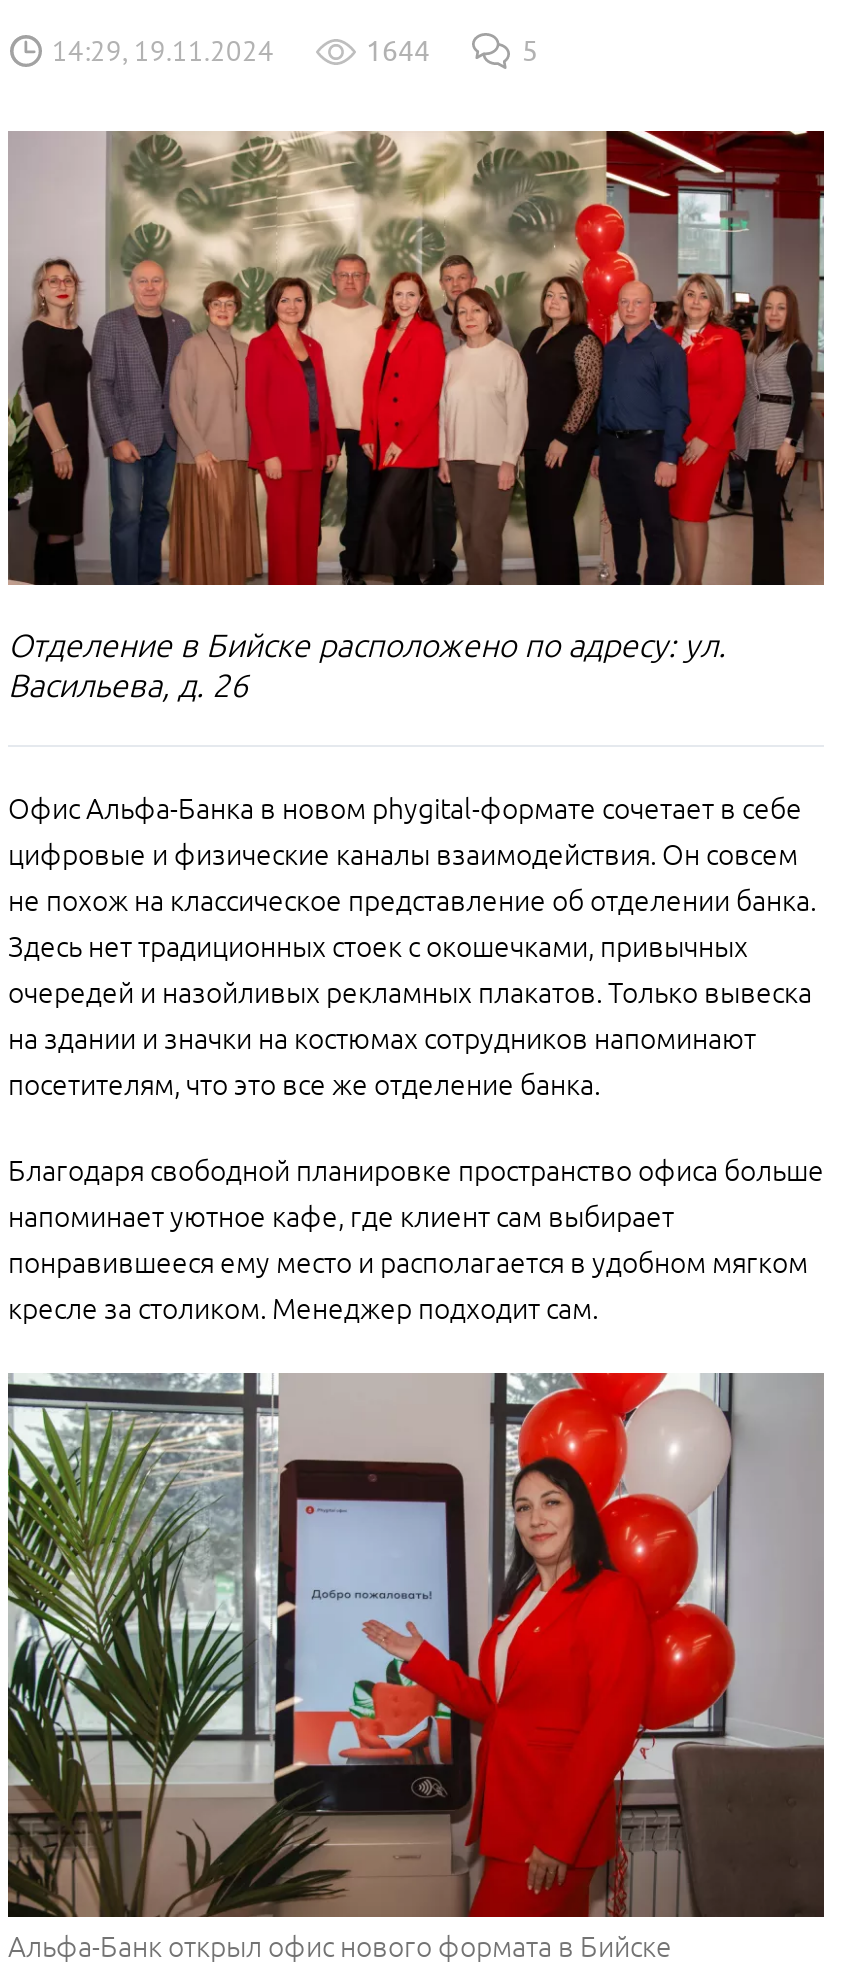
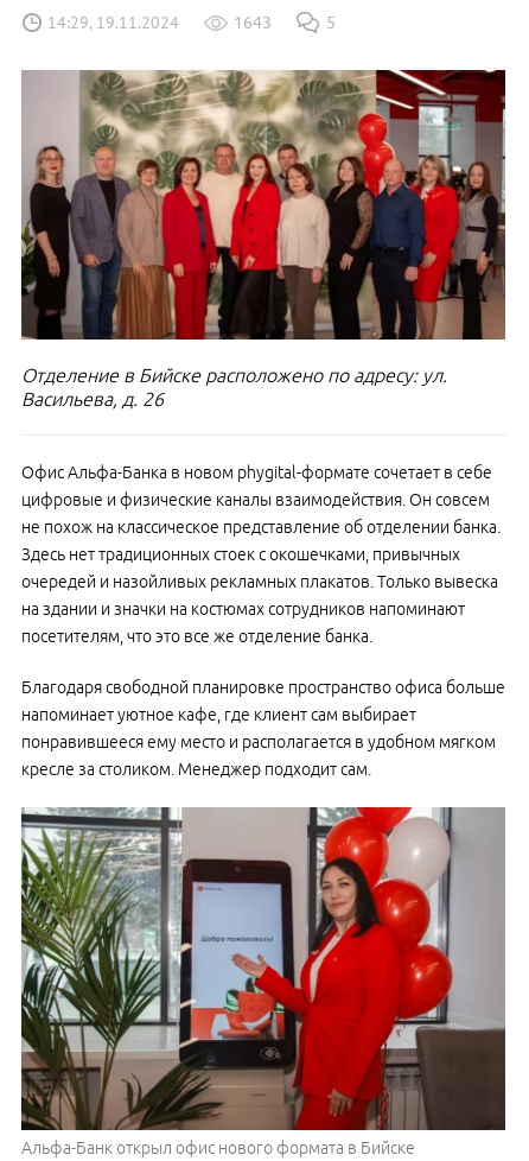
[366,35,430,67] 1644 -> [234,13,272,32] 1643

